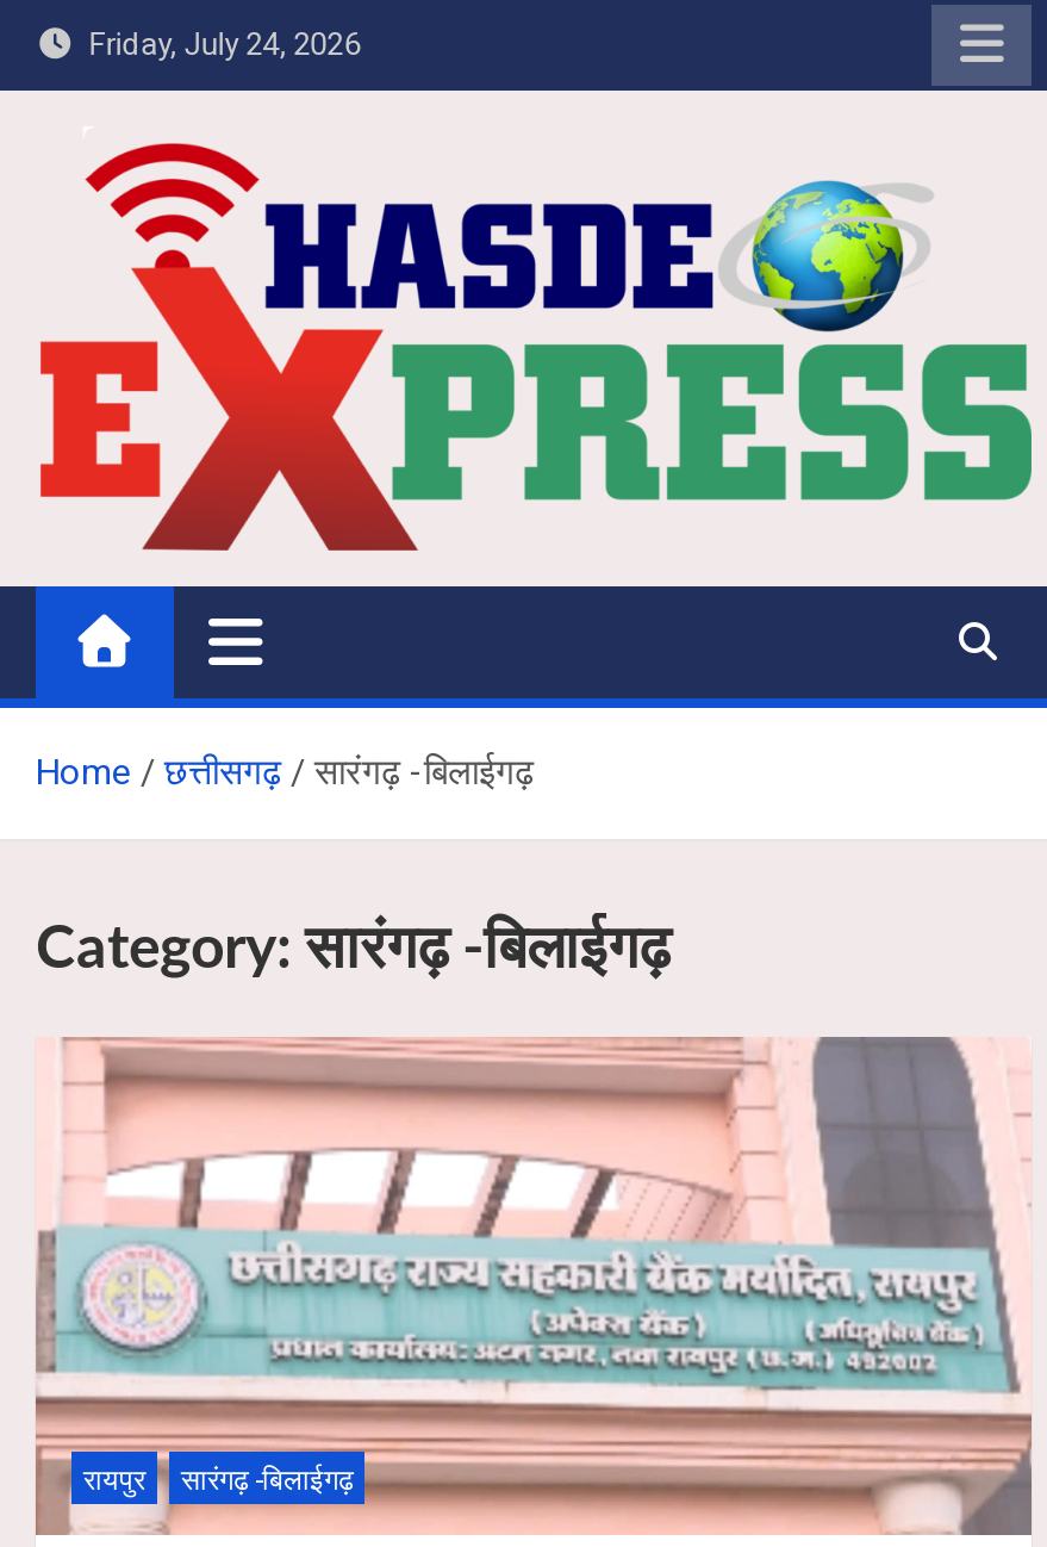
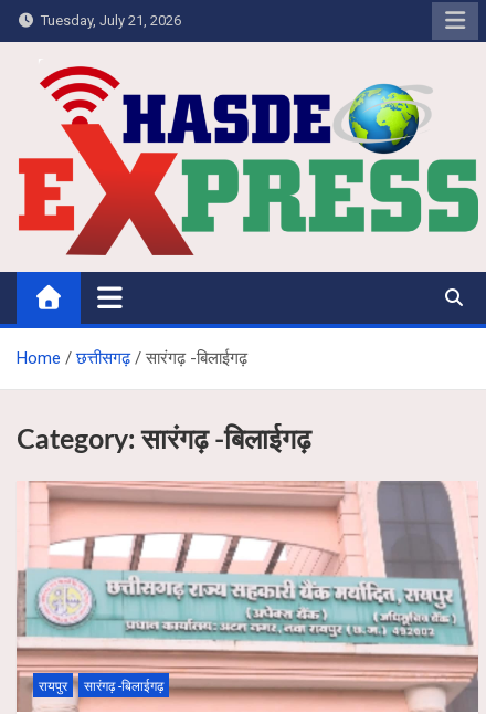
[74,26,360,62] Friday, July 24, 2026 -> [34,12,181,29] Tuesday, July 21, 2026

